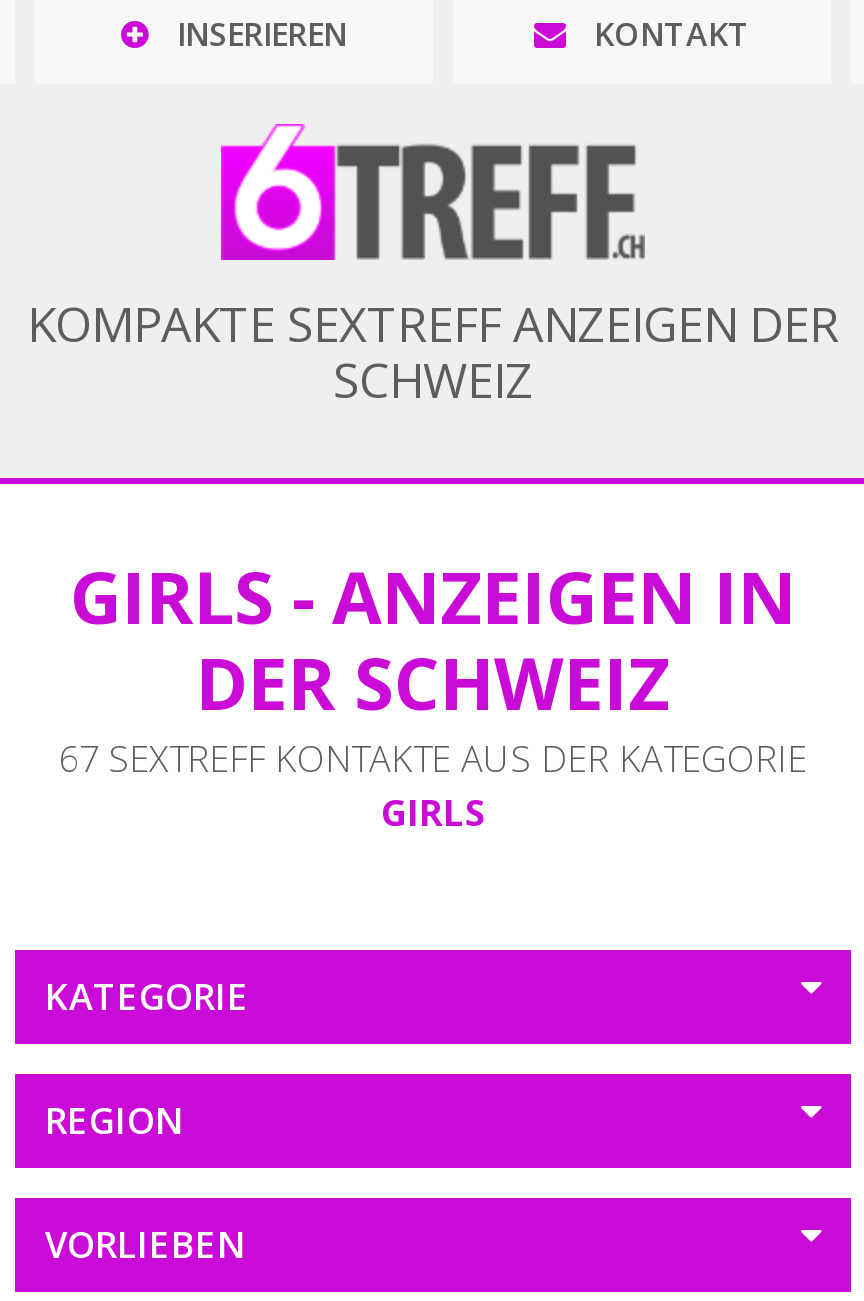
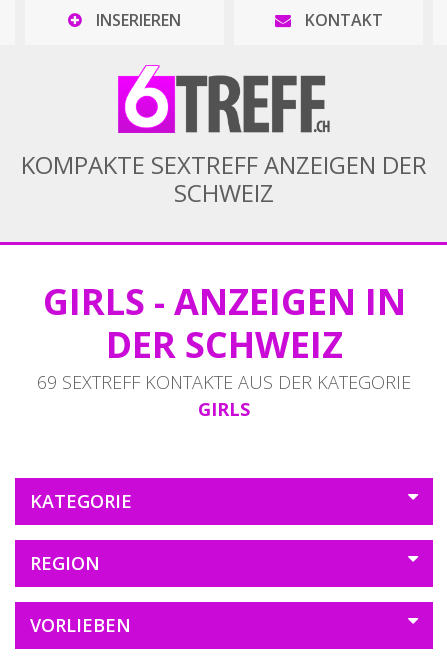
[59,734,807,782] 67 SEXTREFF KONTAKTE AUS DER KATEGORIE -> [37,370,411,394] 69 SEXTREFF KONTAKTE AUS DER KATEGORIE

